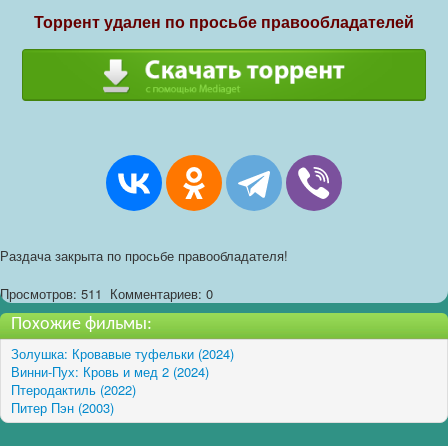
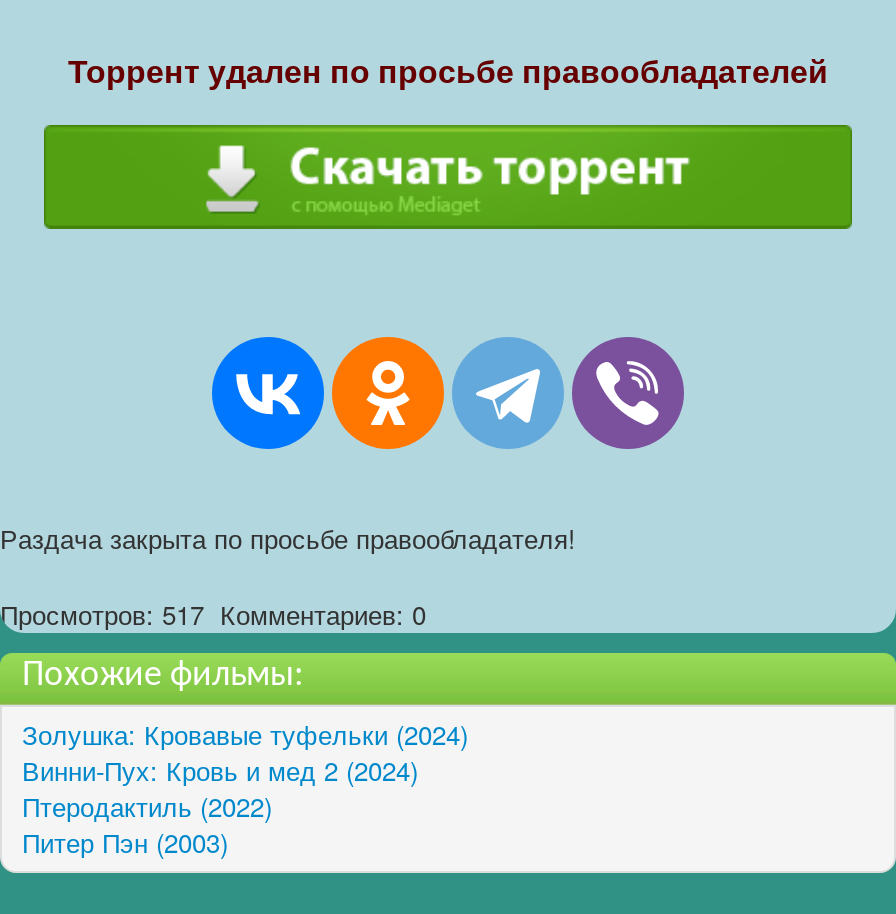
[0,284,213,303] Просмотров: 511 Комментариев: 0 -> [0,595,426,633] Просмотров: 517 Комментариев: 0

